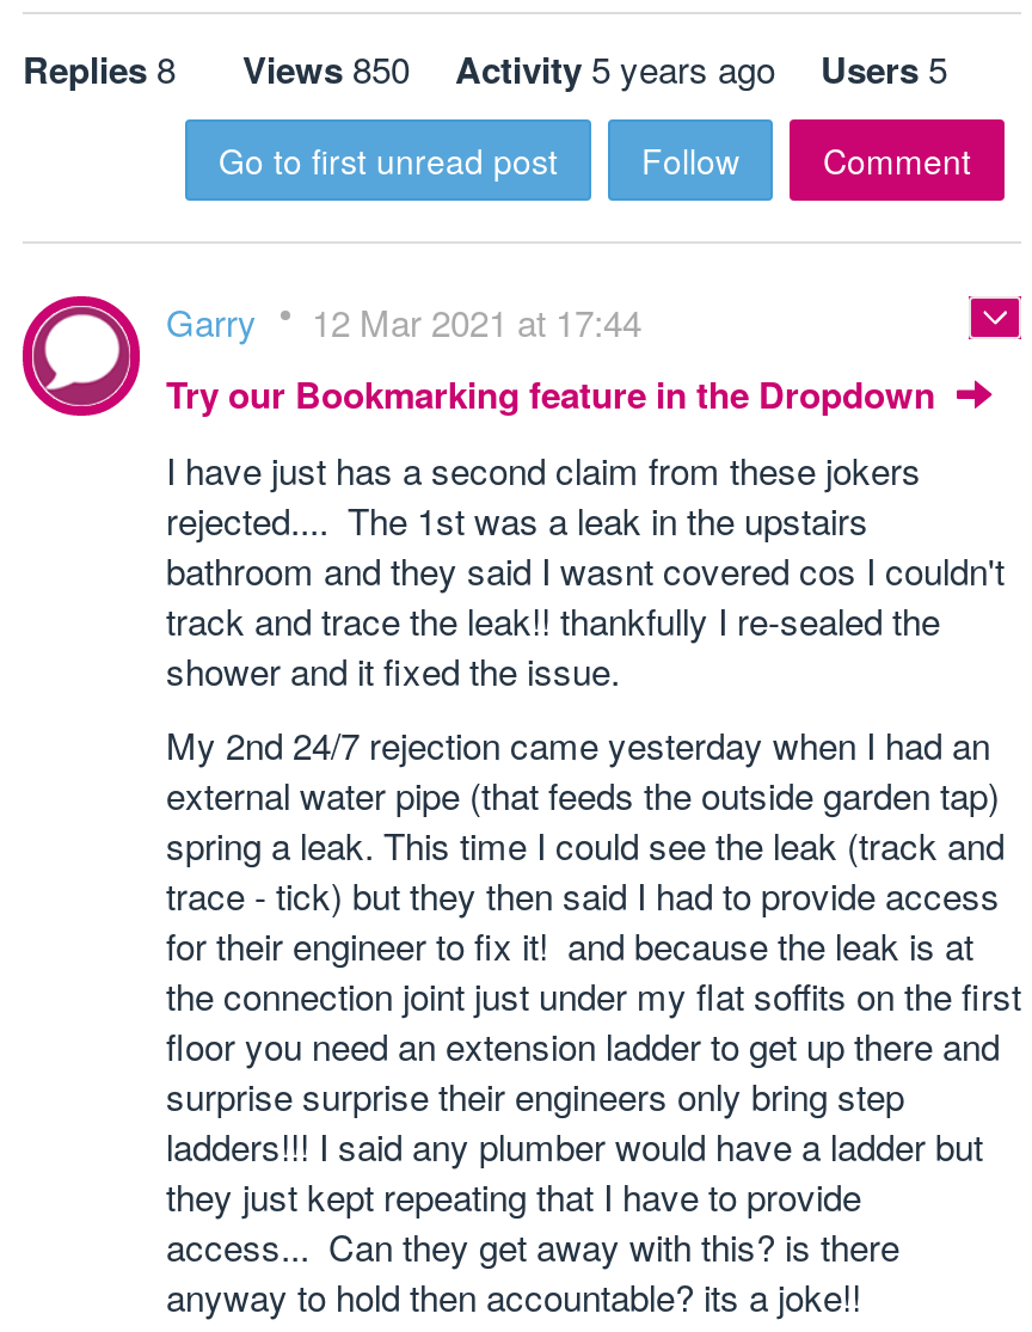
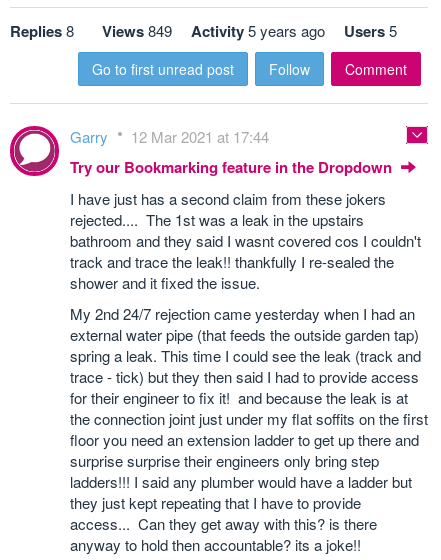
[23,43,947,96] Replies 8 Views 850 Activity 5 years ago Users 5 -> [10,20,397,42] Replies 8 Views 849 Activity 5 years ago Users 5

